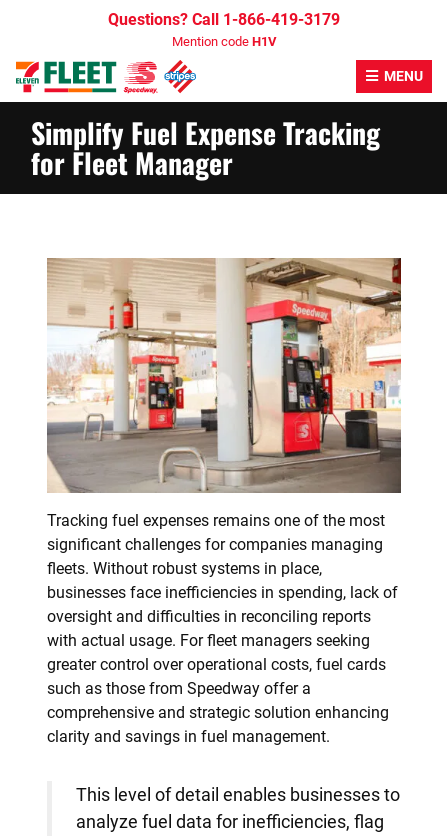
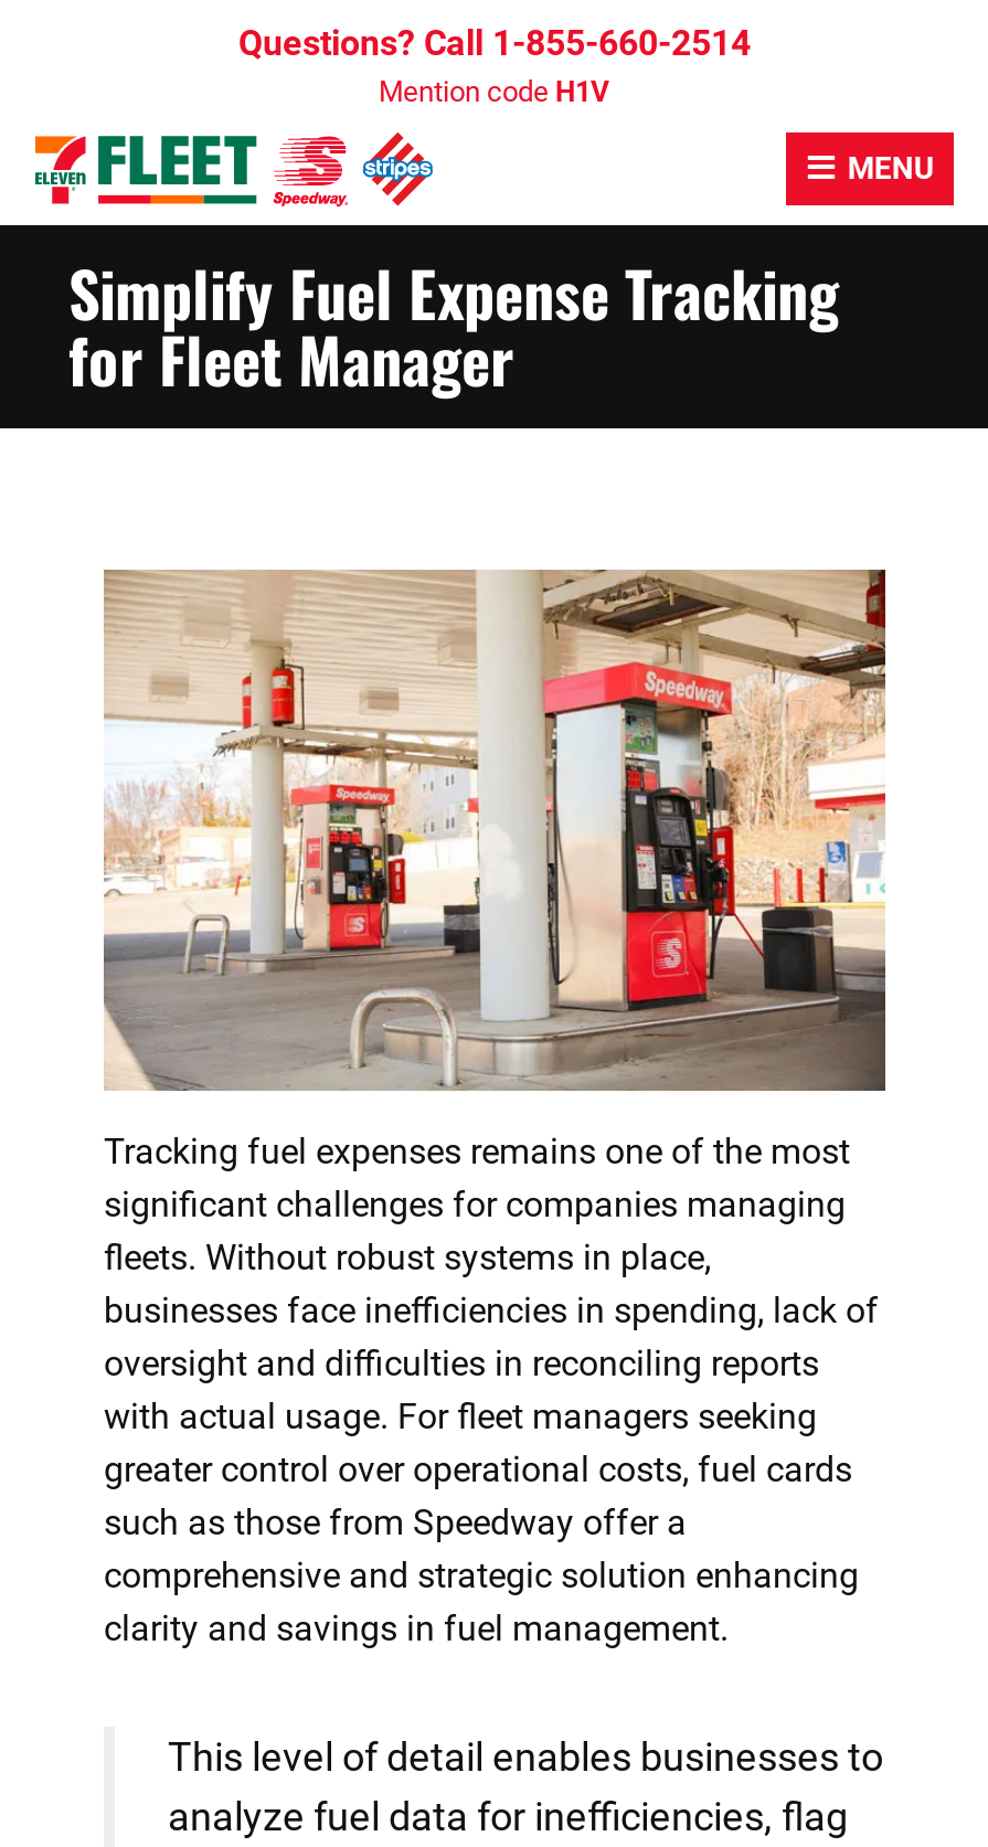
[108,10,340,29] Questions? Call 1-866-419-3179 -> [238,22,751,64] Questions? Call 1-855-660-2514

